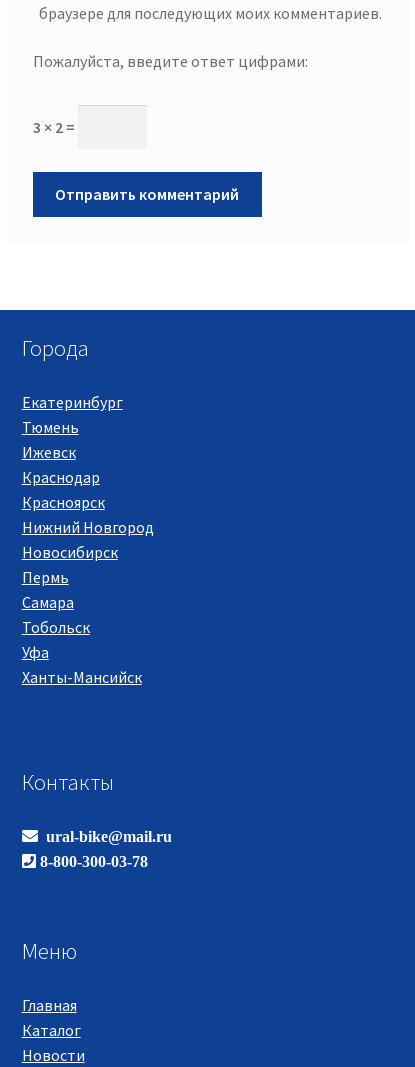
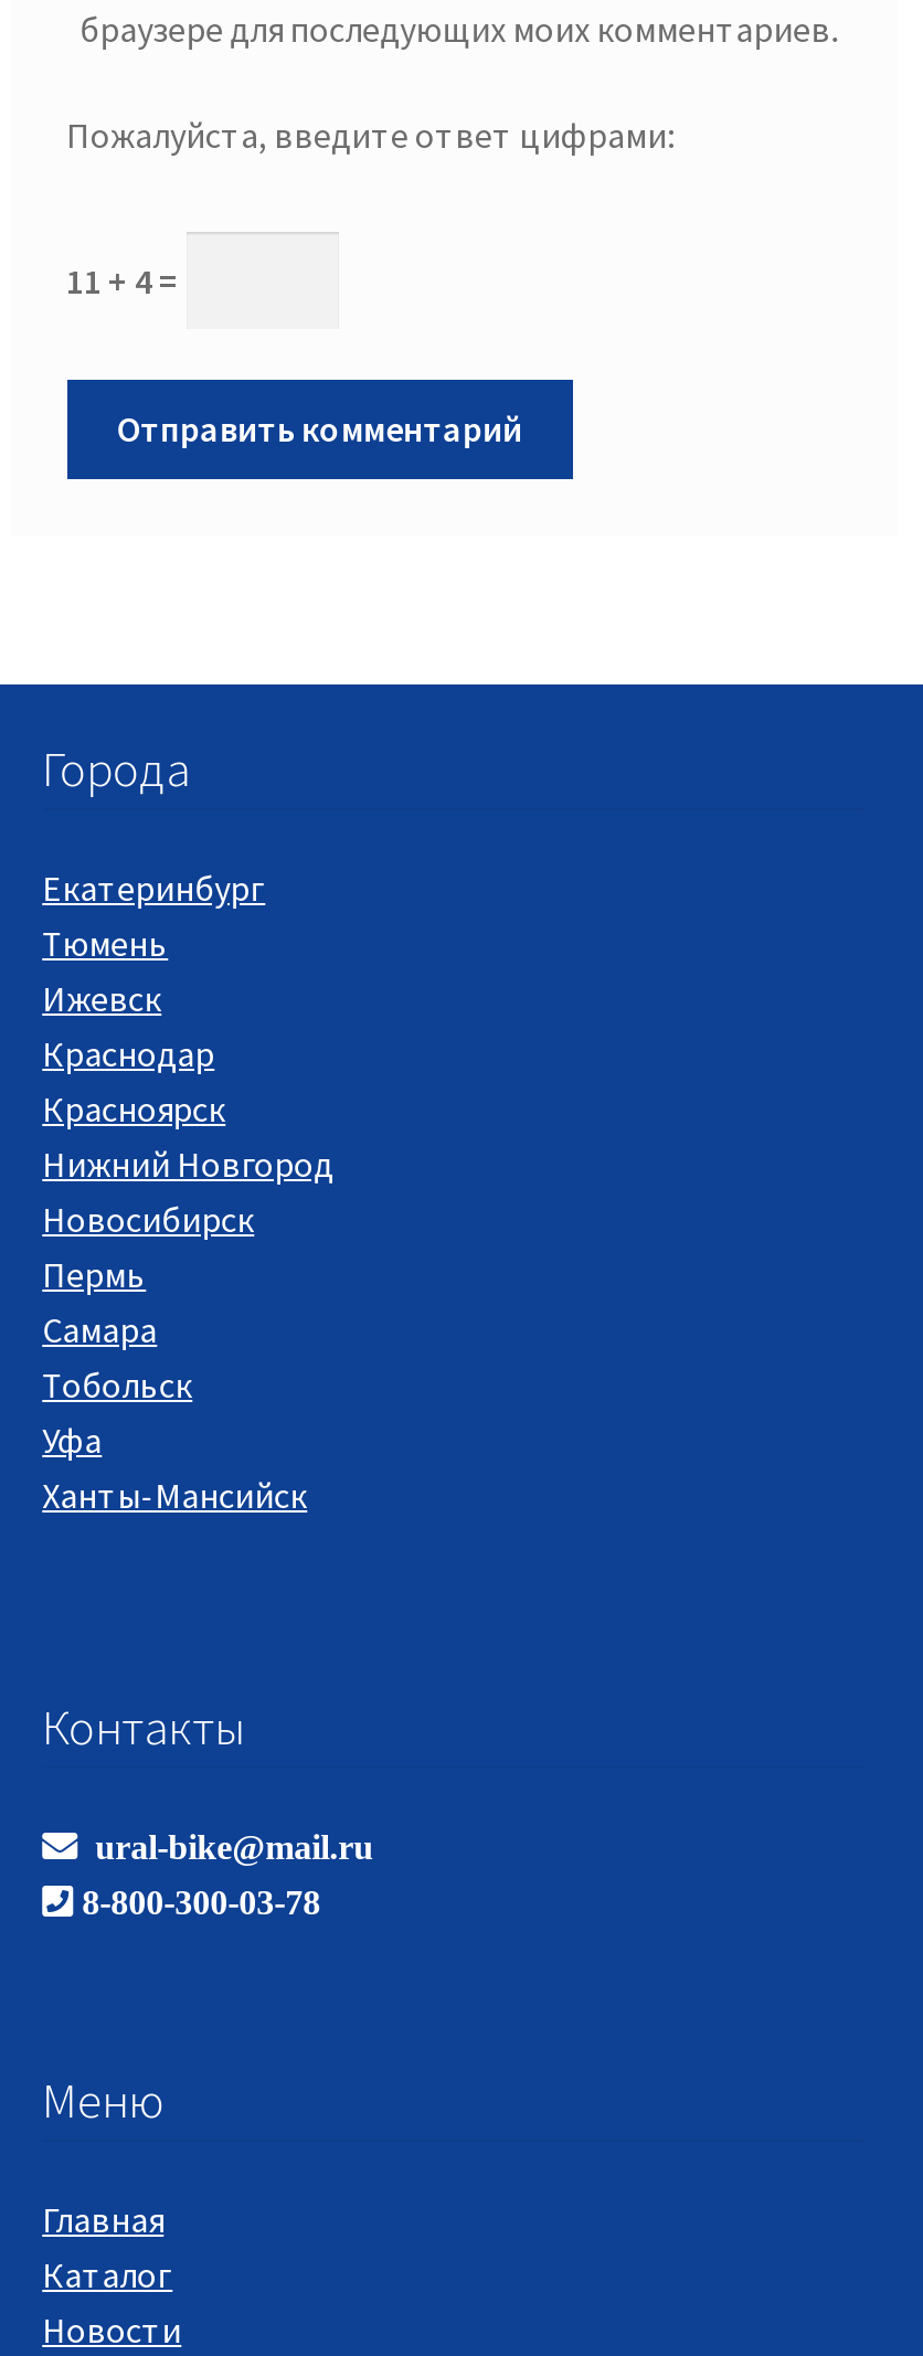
[32,116,77,136] 3 × 2 = -> [66,257,185,301] 11 + 4 =

